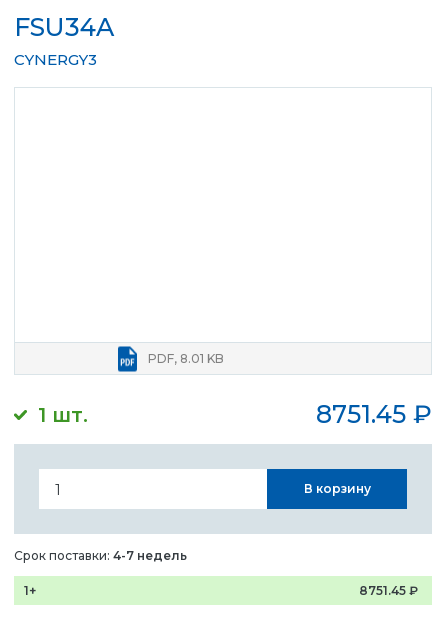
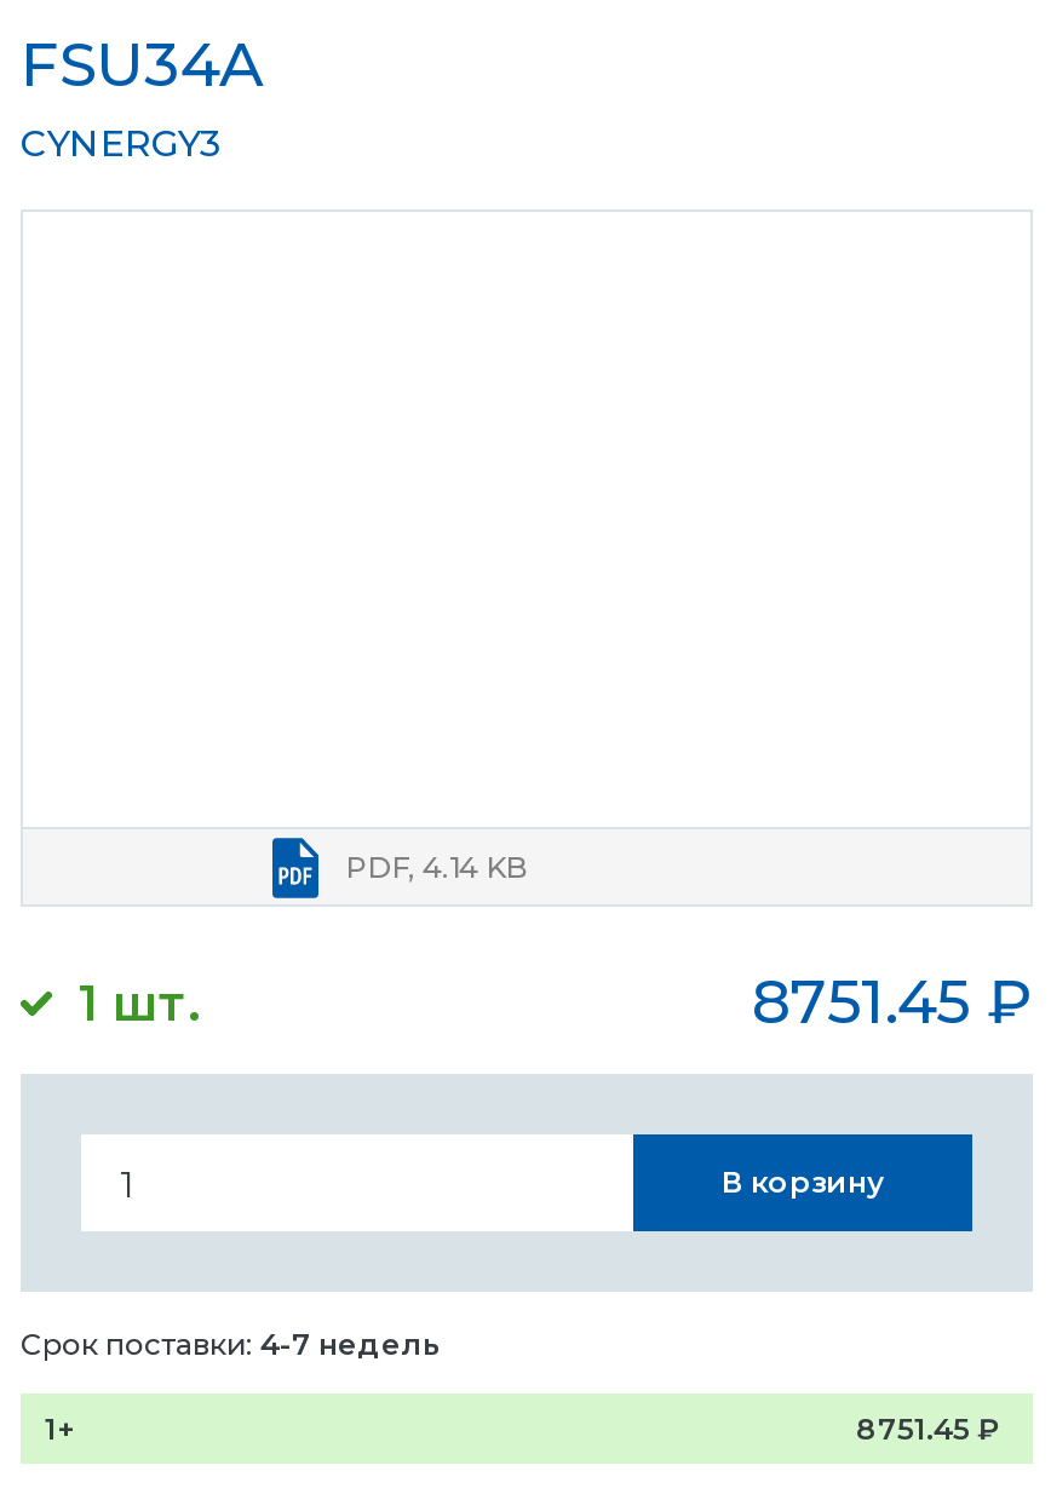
[148,351,224,366] PDF, 8.01 KB -> [345,849,527,885] PDF, 4.14 KB

